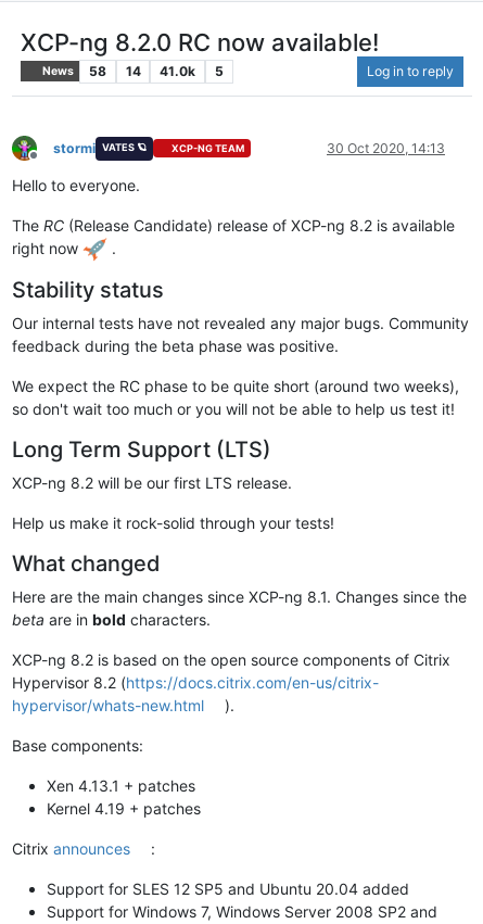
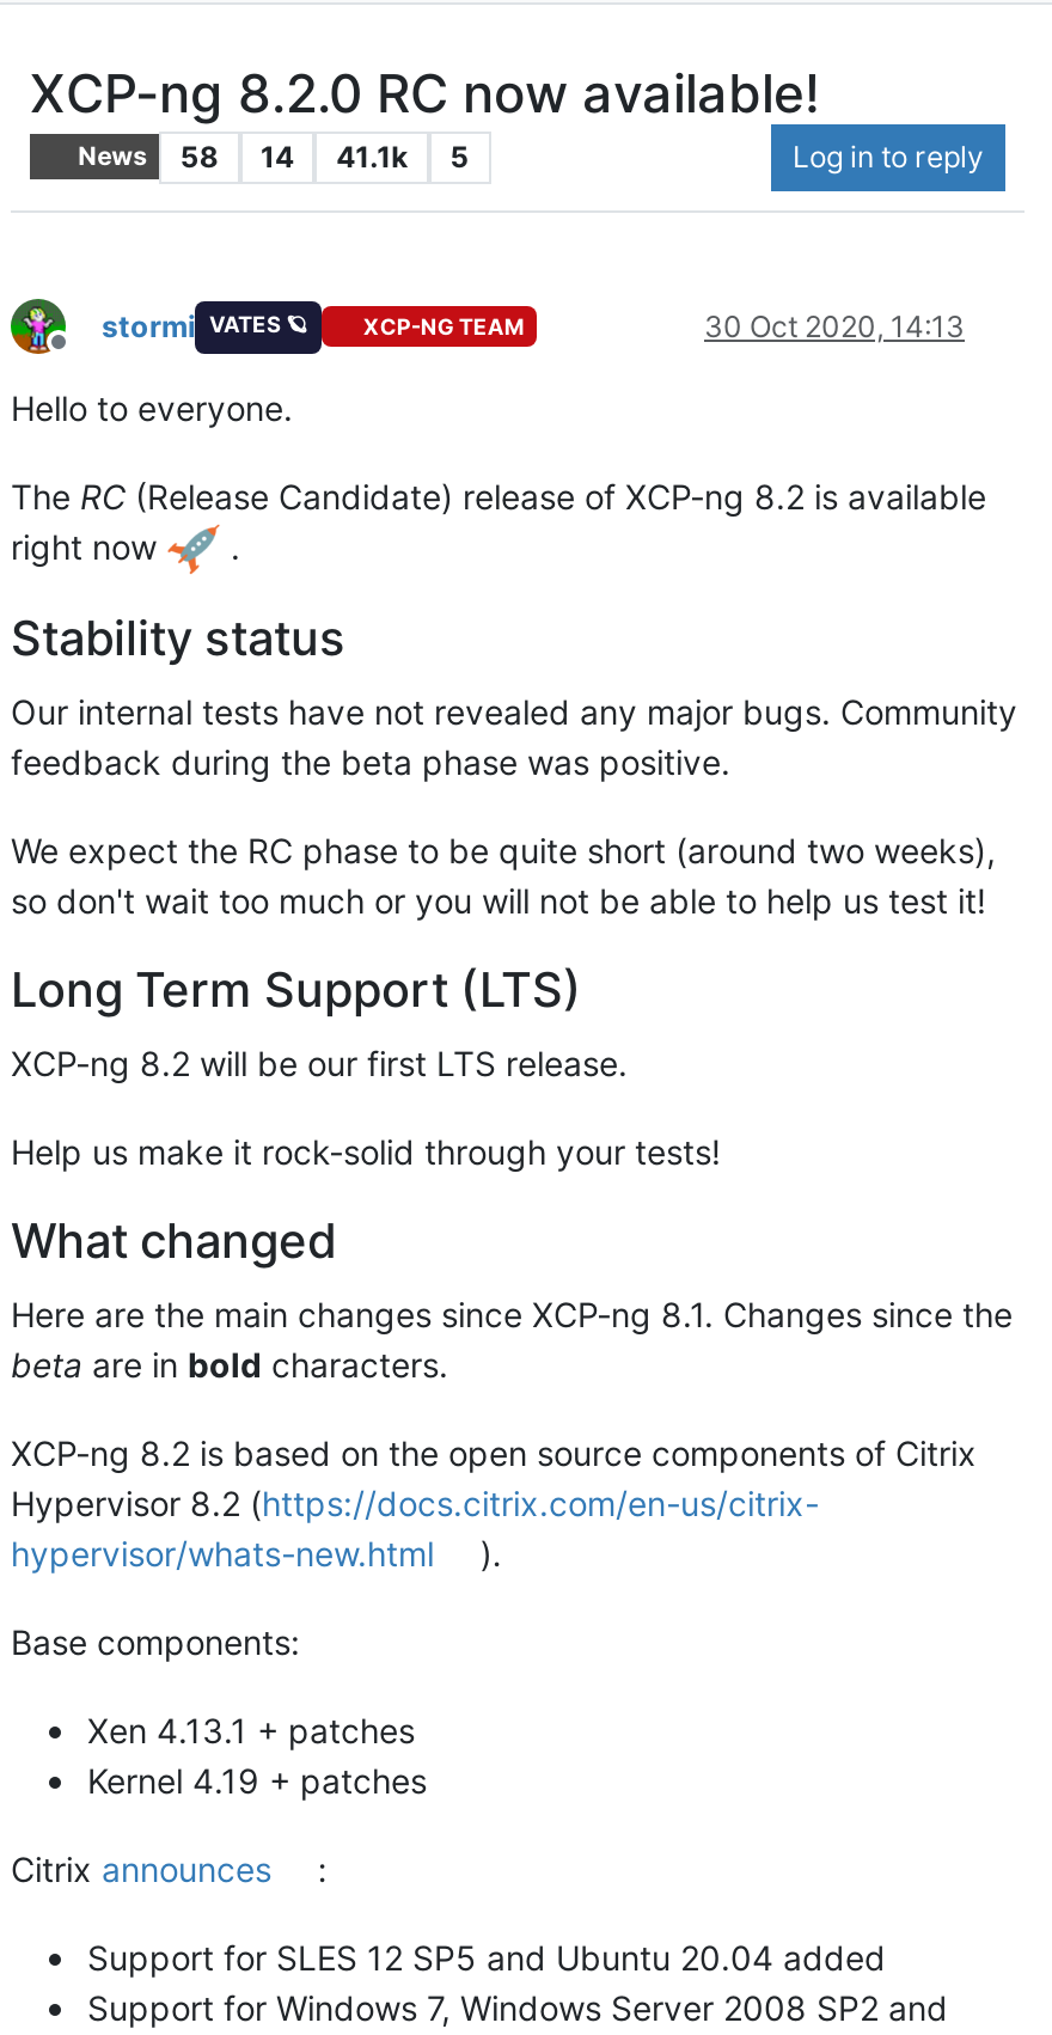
[40,63,223,79] News 58 14 41.0k 5 -> [73,138,469,174] News 58 14 41.1k 5

